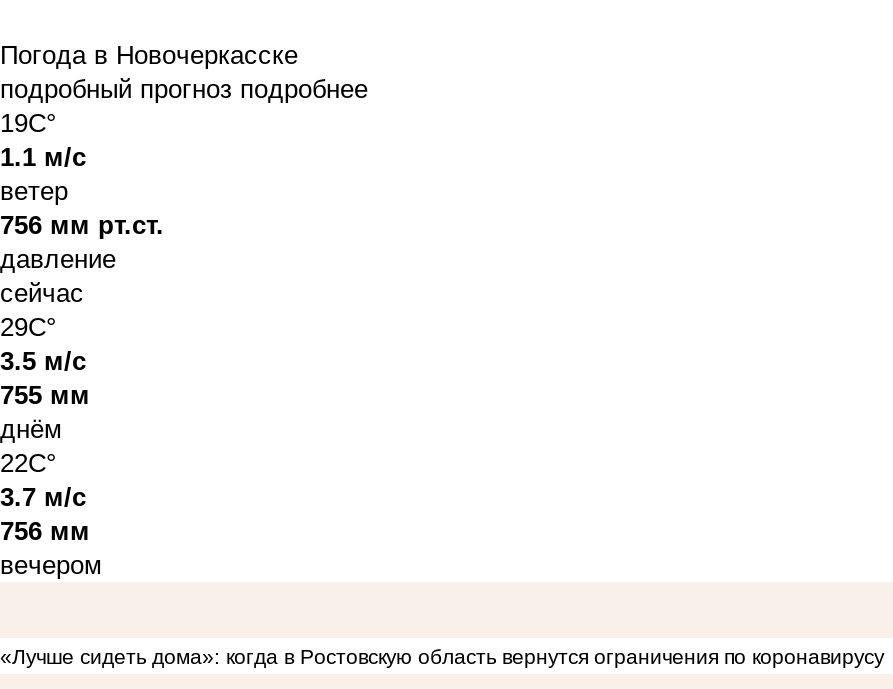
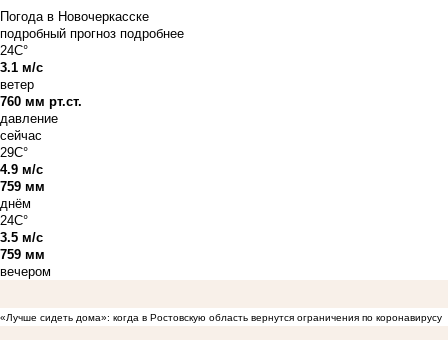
[0,107,86,171] 19C° | 1.1 м/с -> [0,43,43,75] 24C° | 3.1 м/с
[0,209,164,239] 756 мм рт.ст. -> [0,94,82,109] 760 мм рт.ст.
[0,345,86,375] 3.5 м/с -> [0,162,43,177] 4.9 м/с
[0,379,90,409] 755 мм -> [0,179,45,194] 759 мм
[0,447,90,545] 22C° | 3.7 м/с | 756 мм -> [0,213,45,262] 24C° | 3.5 м/с | 759 мм

